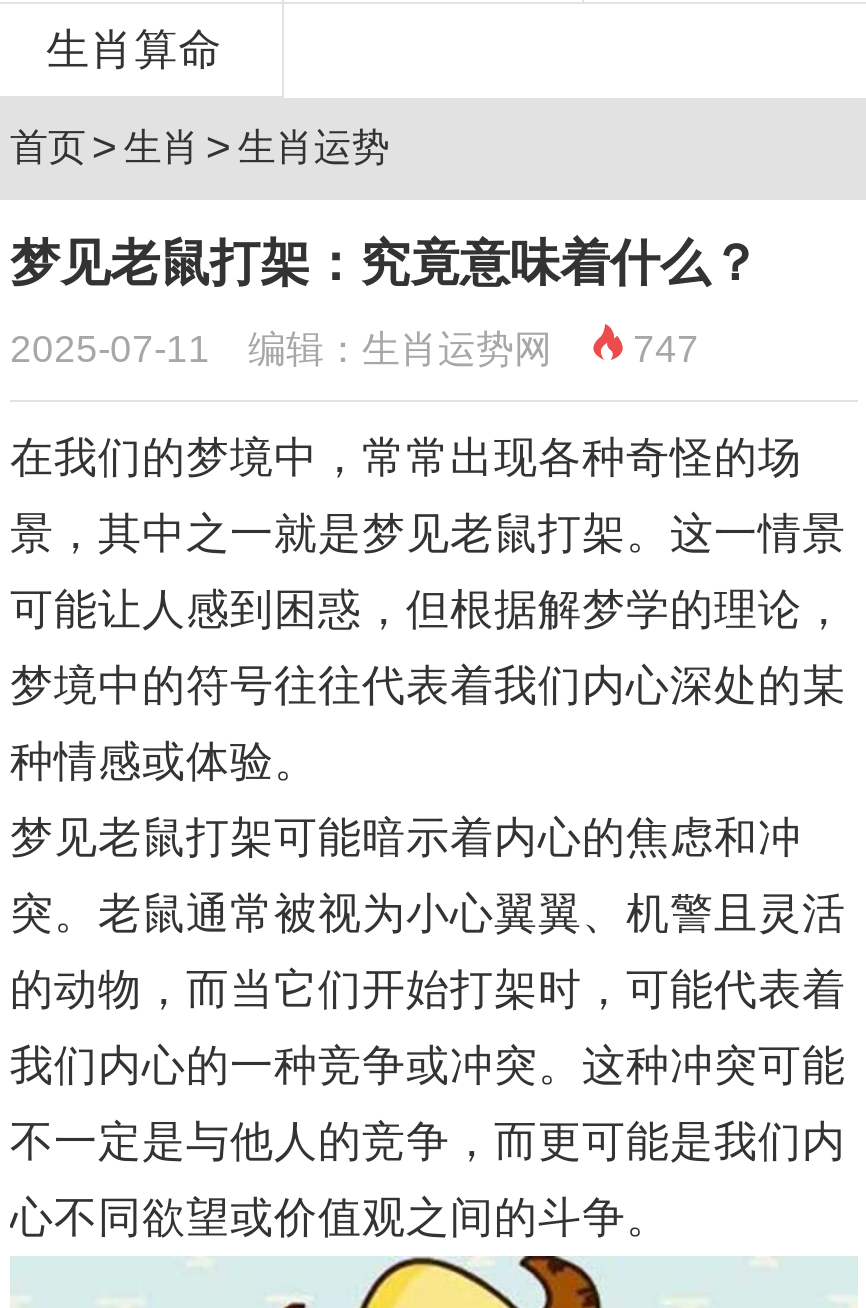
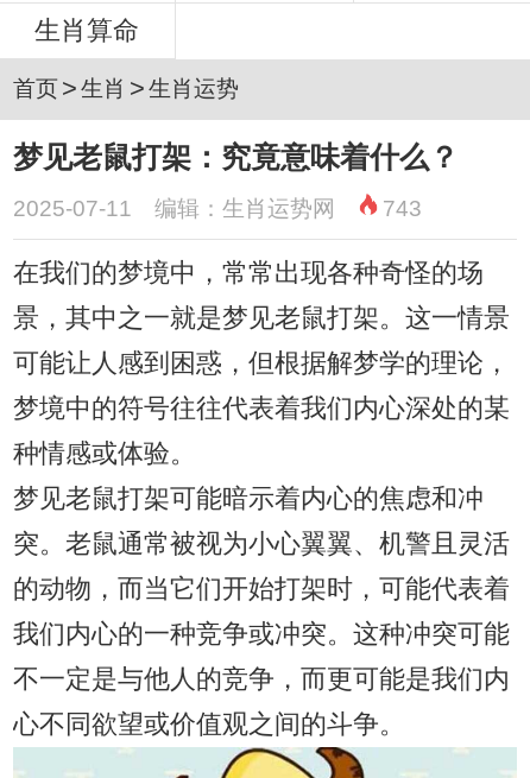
[10,327,699,369] 2025-07-11 编辑：生肖运势网 747 -> [13,196,422,221] 2025-07-11 编辑：生肖运势网 743

